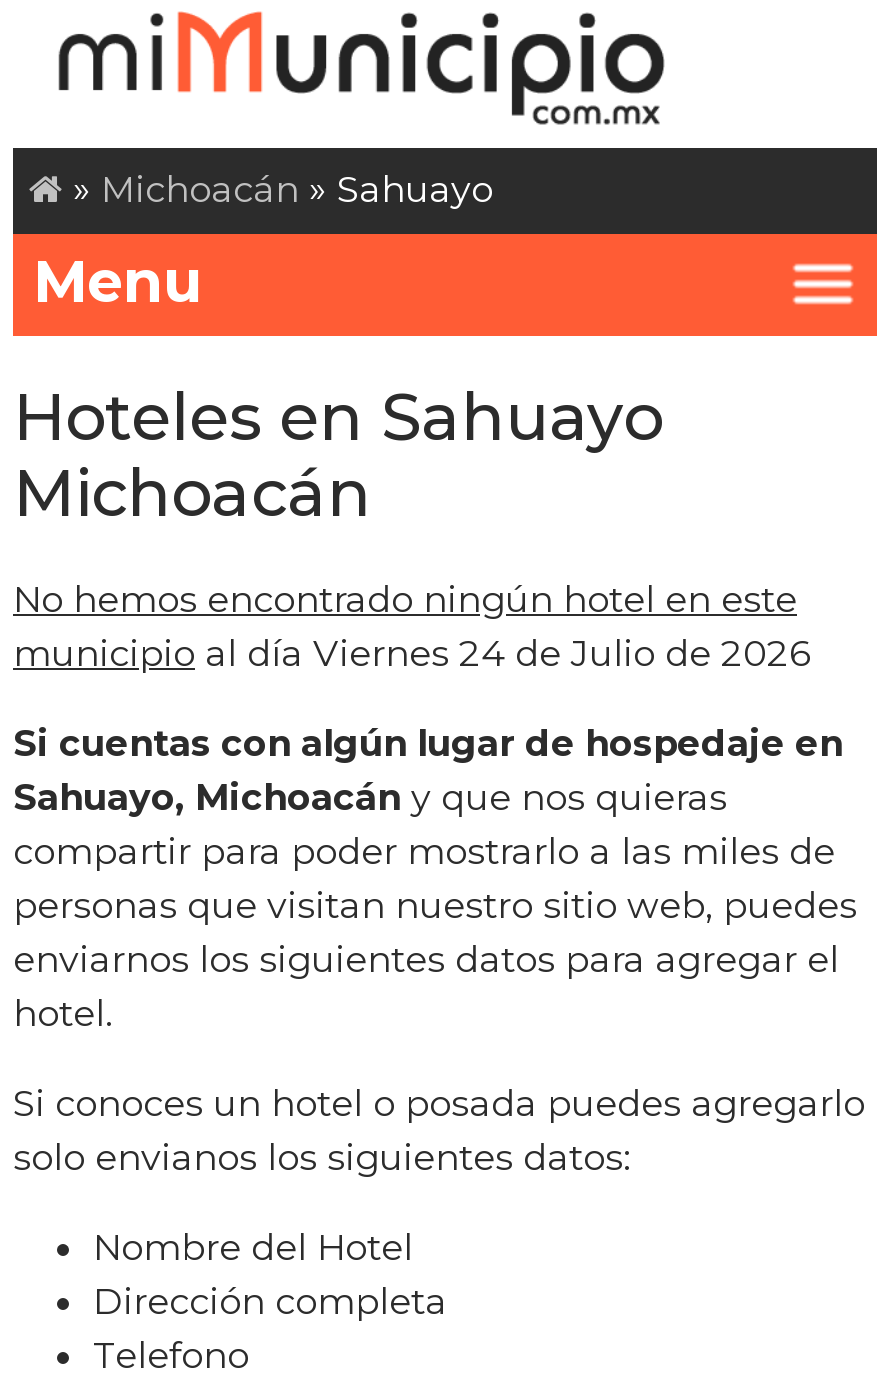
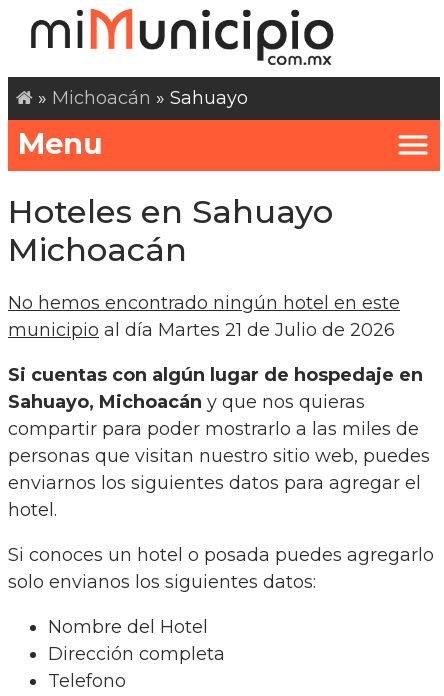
[13,633,811,677] municipio al día Viernes 24 de Julio de 2026 -> [8,319,395,341] municipio al día Martes 21 de Julio de 2026

